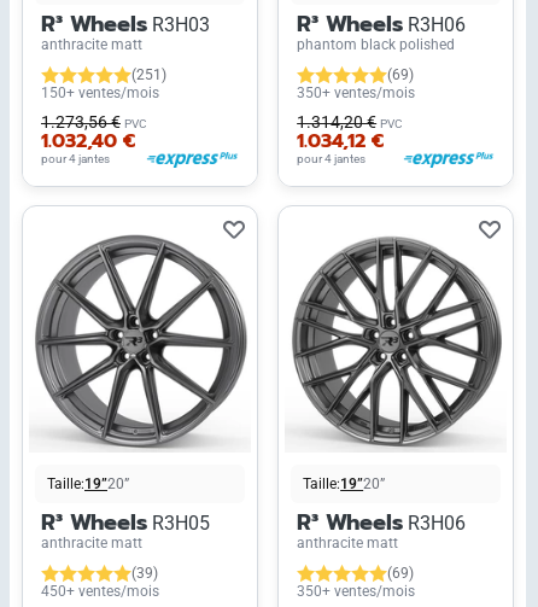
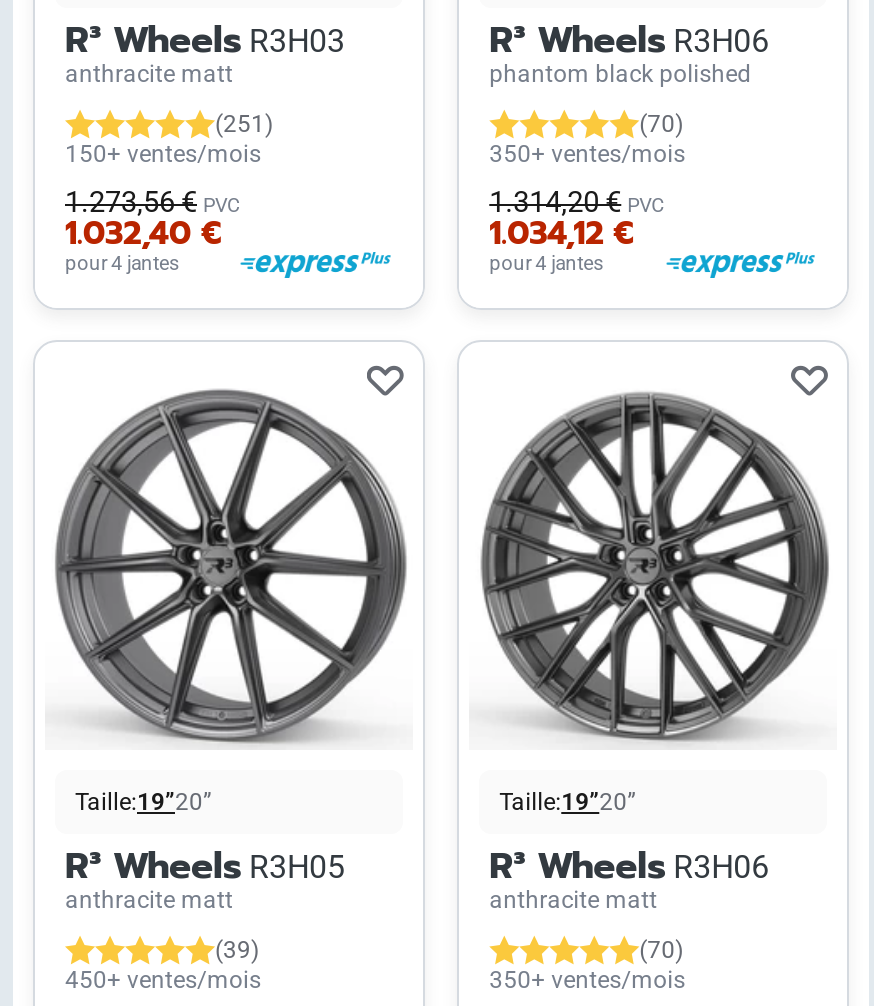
[387,66,414,83] (69) -> [639,110,683,138] (70)
[387,564,414,581] (69) -> [639,935,683,963] (70)

